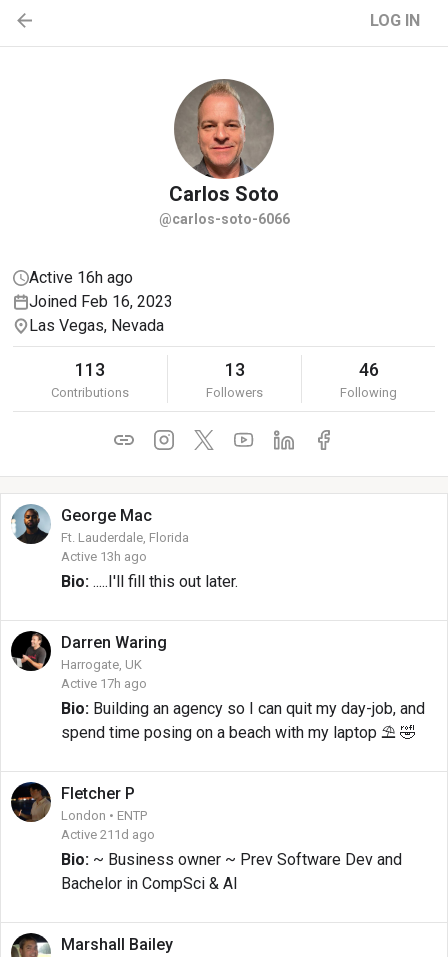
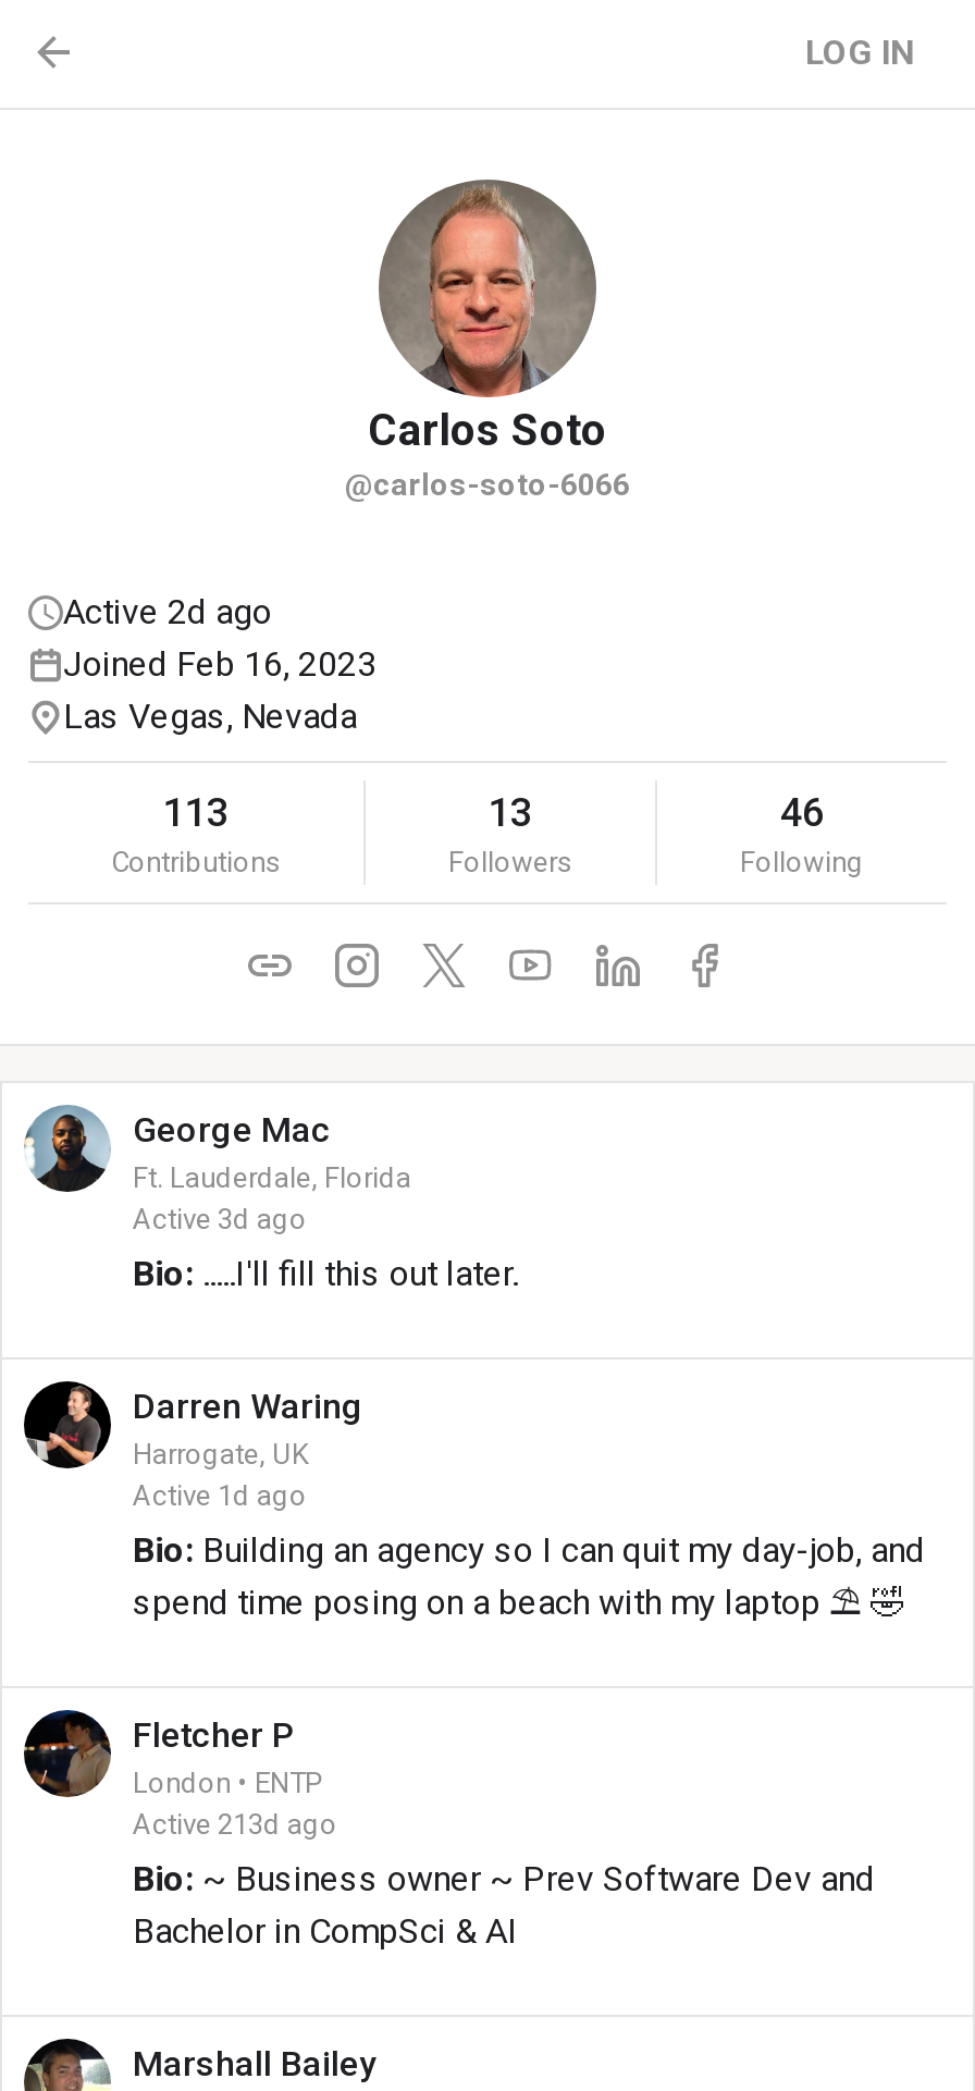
[29,268,133,287] Active 16h ago -> [63,591,272,632] Active 2d ago
[61,549,147,564] Active 13h ago -> [133,1203,307,1235] Active 3d ago
[61,676,147,691] Active 17h ago -> [133,1479,307,1512] Active 1d ago
[61,827,155,842] Active 211d ago -> [133,1808,337,1841] Active 213d ago

